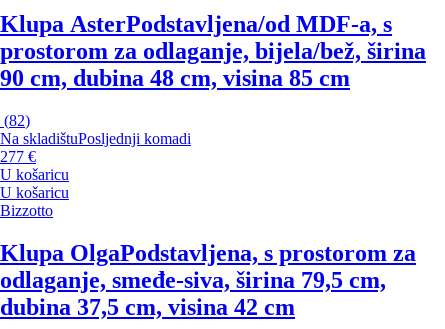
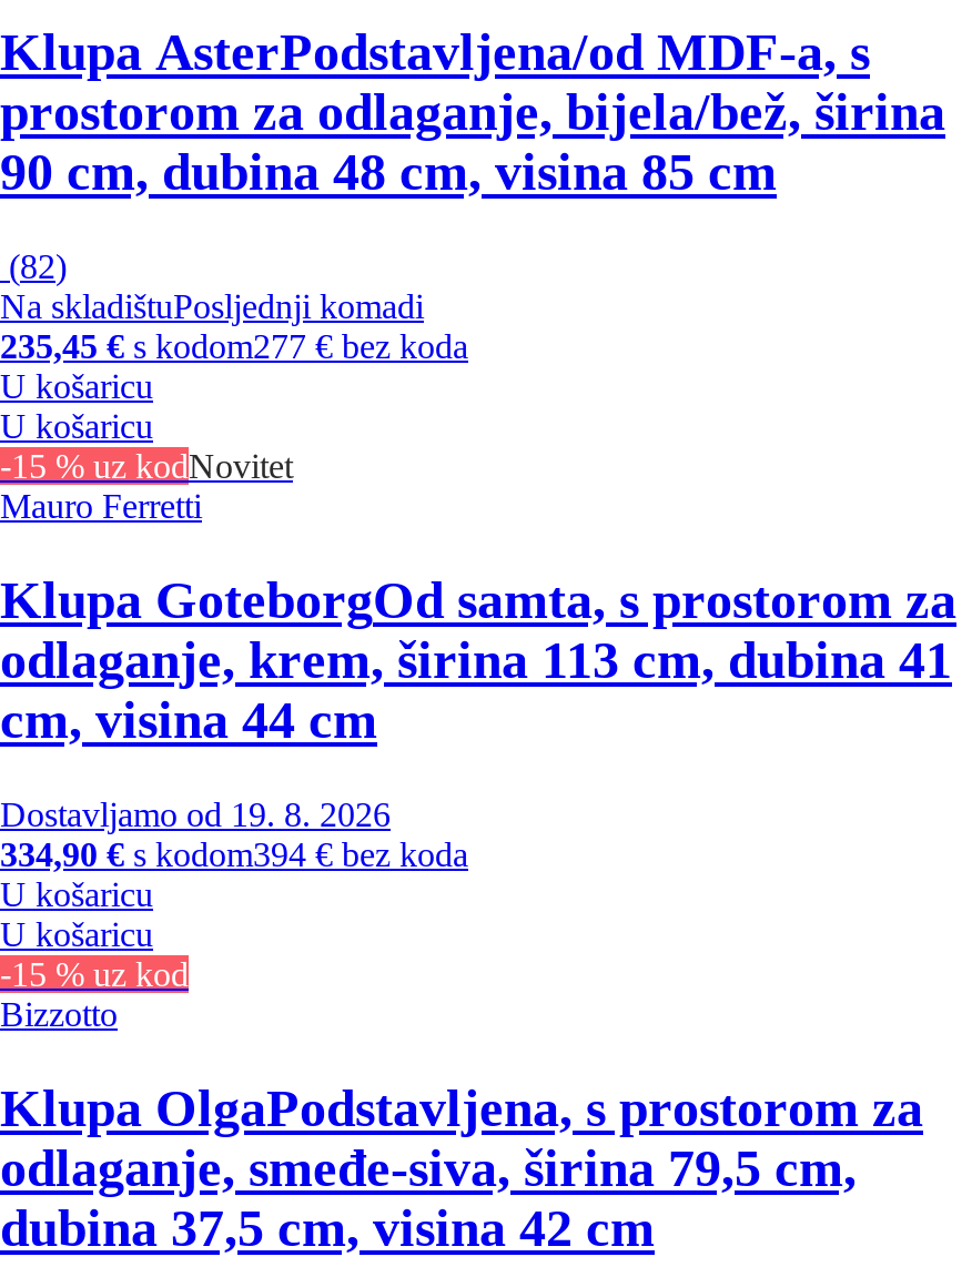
[0,148,36,165] 277 € -> [0,328,468,366] 235,45 €s kodom277 € bez koda
none -> [0,448,956,994] -15 % uz kodNovitet | Mauro Ferretti | Klupa GoteborgOd samta, s prostorom za | odlaganje, krem, širina 113 cm, dubina 41 | cm, visina 44 cm | Dostavljamo od 19. 8. 2026 | 334,90 €s kodom394 € bez koda | U košaricu | U košaricu | -15 % uz kod

